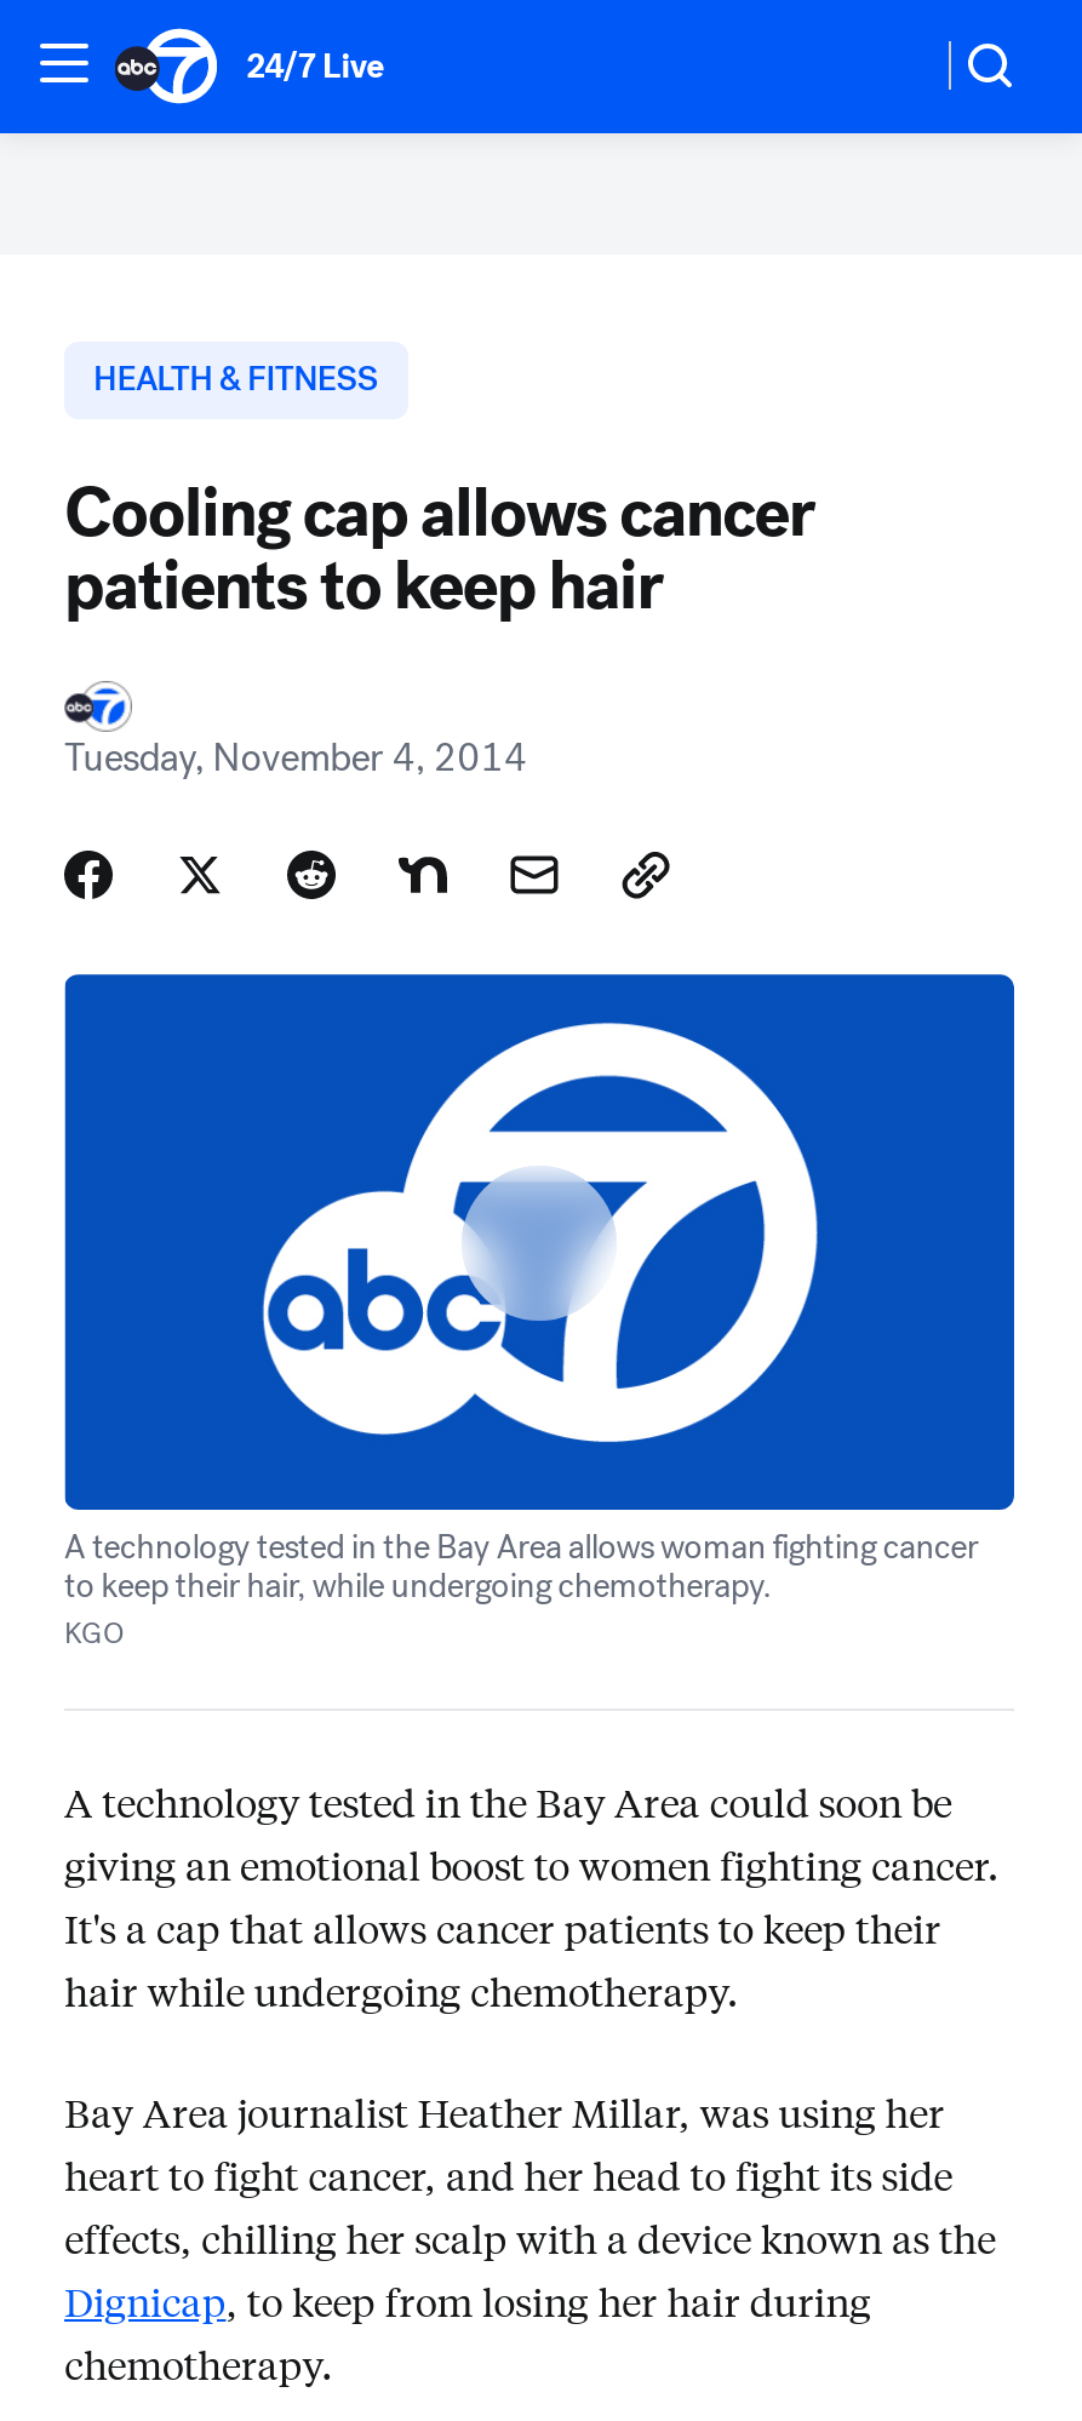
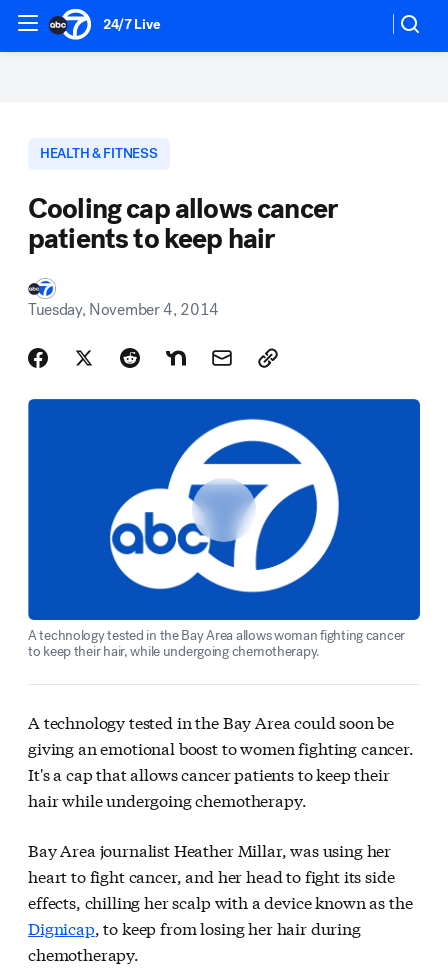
[64,1614,125,1652] KGO -> none

